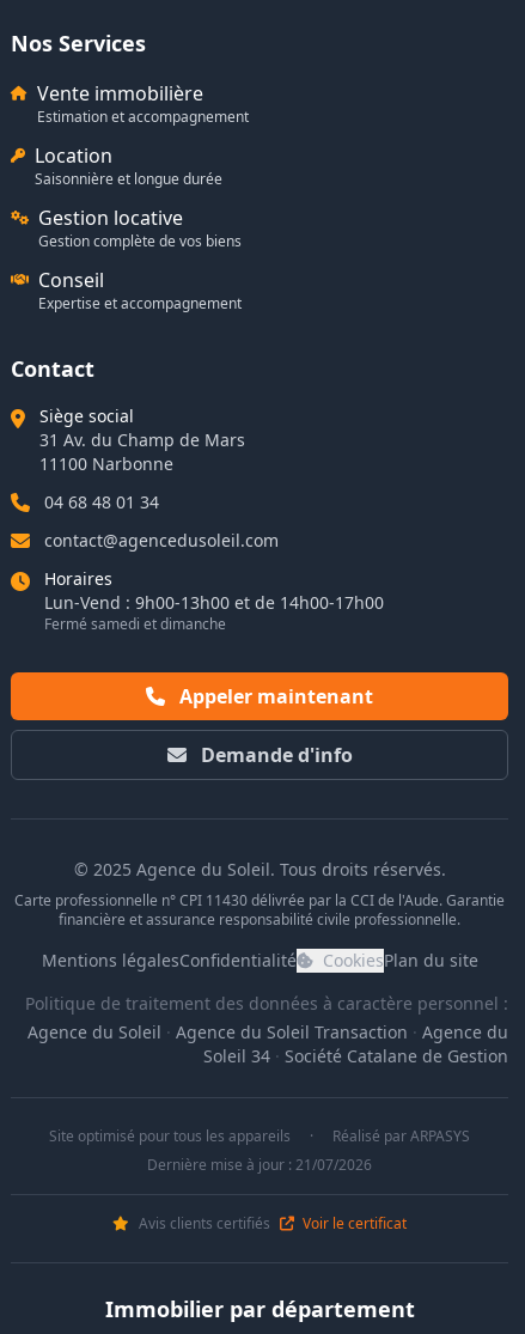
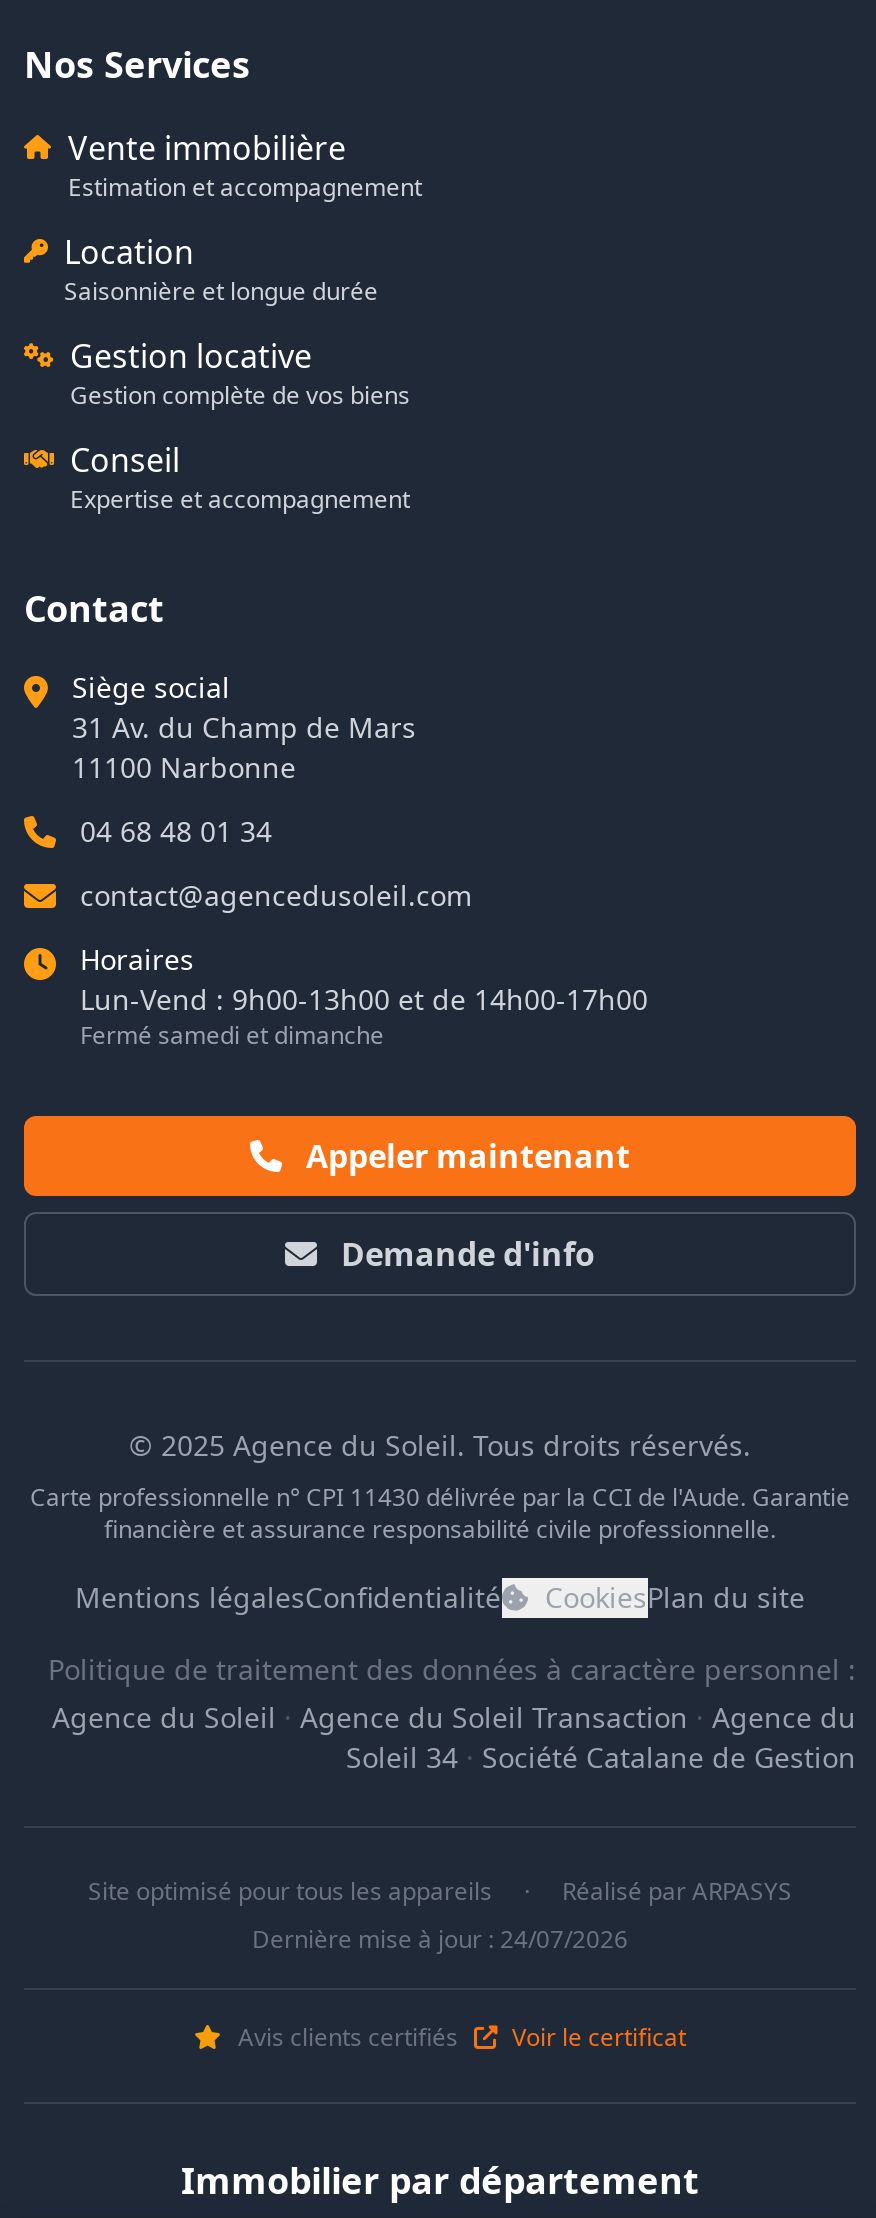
[147,1155,372,1175] Dernière mise à jour : 21/07/2026 -> [252,1922,628,1956] Dernière mise à jour : 24/07/2026

